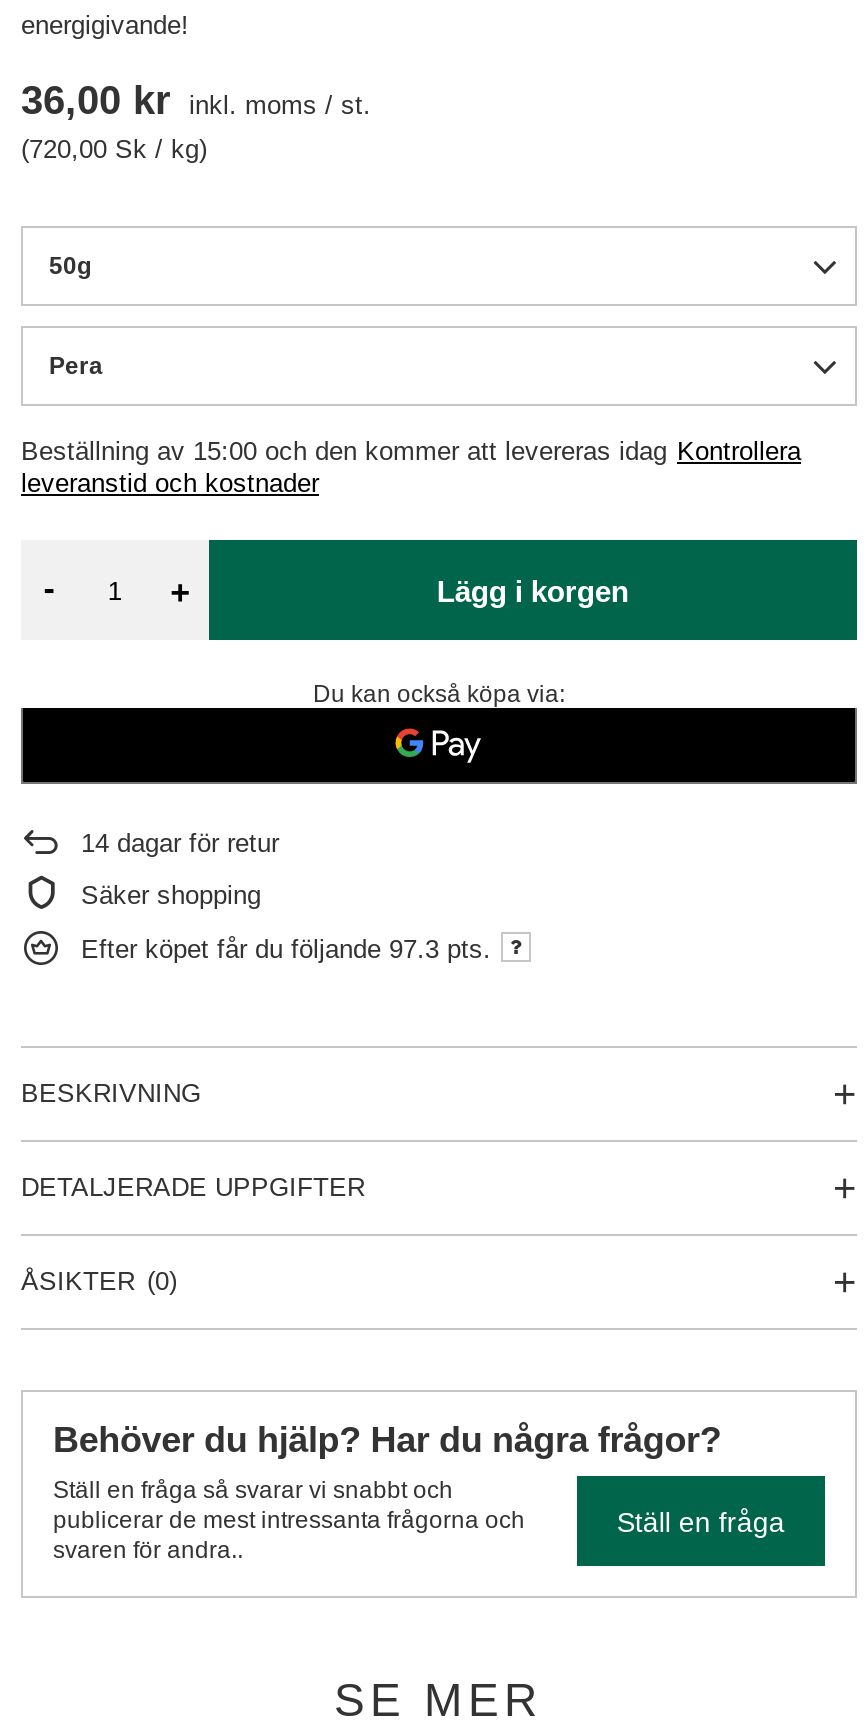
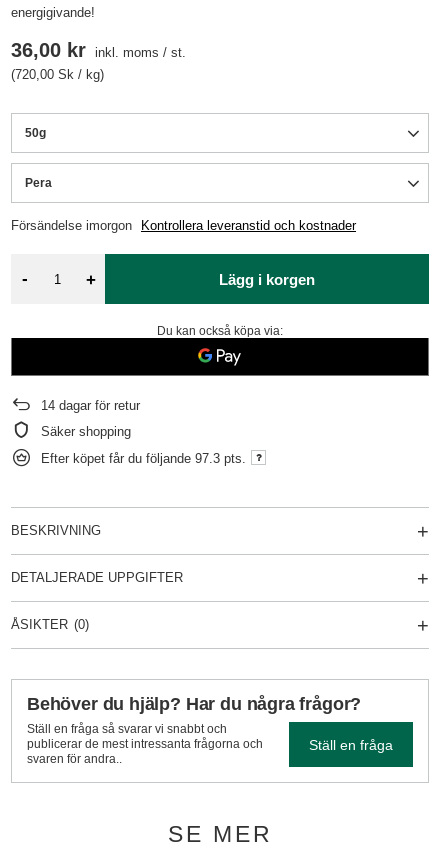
[21,436,801,498] Beställning av 15:00 och den kommer att levereras idag Kontrollera | leveranstid och kostnader -> [11,218,356,233] Försändelse imorgon Kontrollera leveranstid och kostnader

